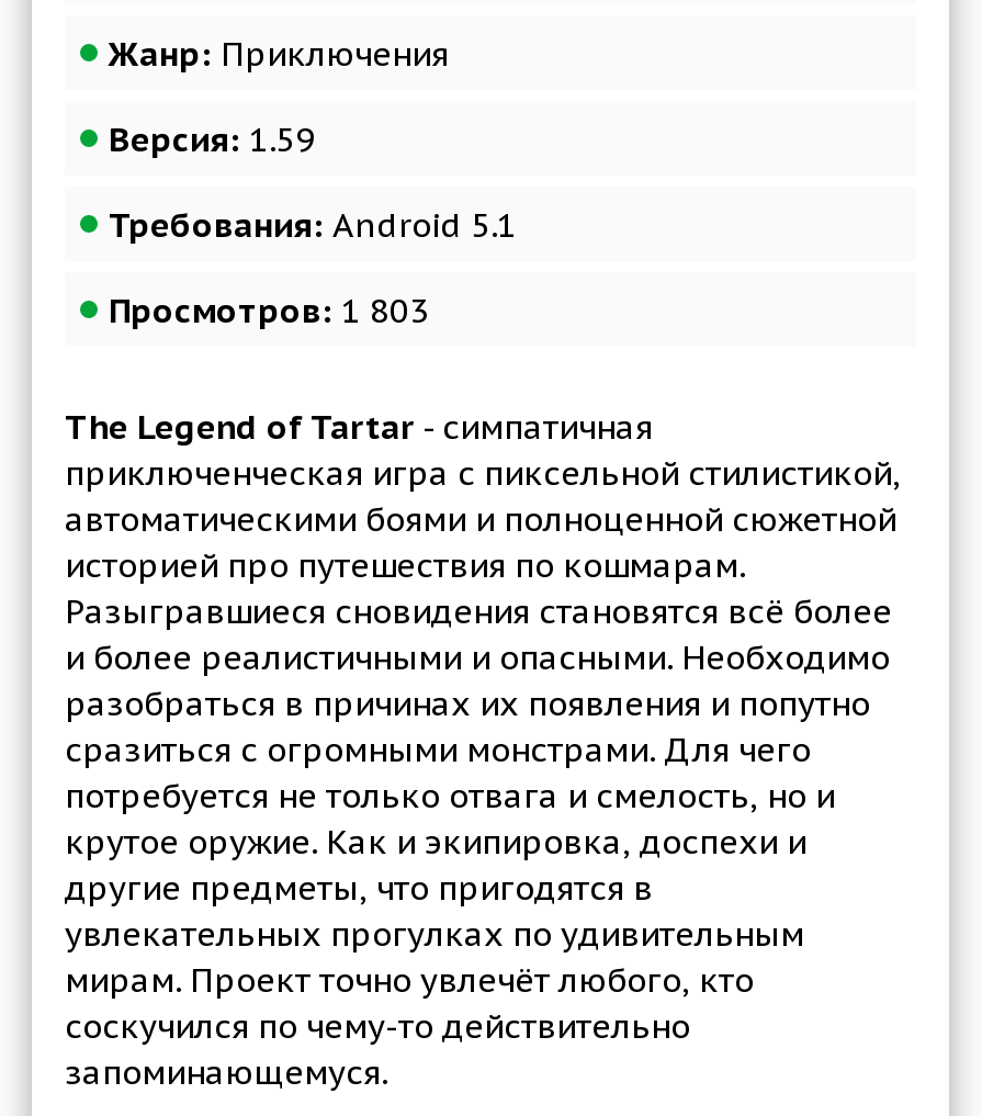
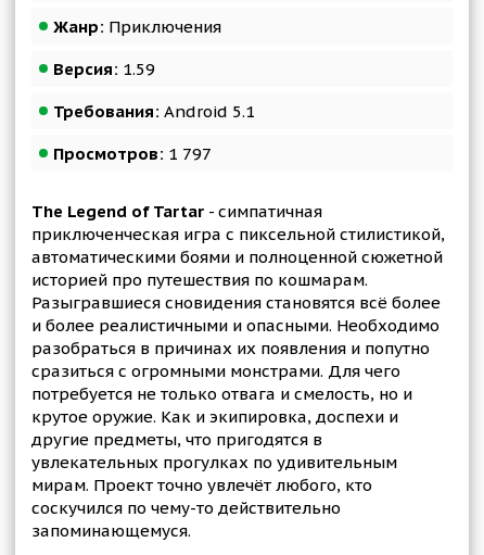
[109,290,429,331] Просмотров: 1 803 -> [53,143,212,164] Просмотров: 1 797

